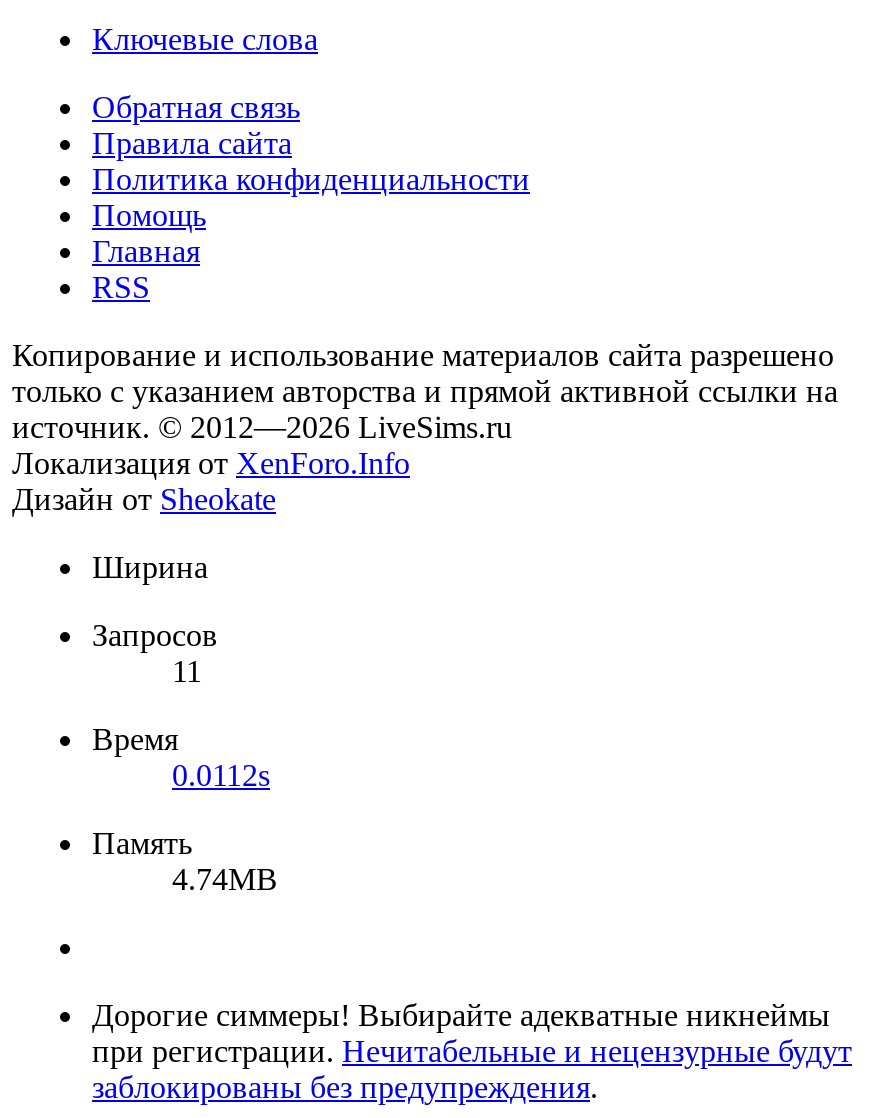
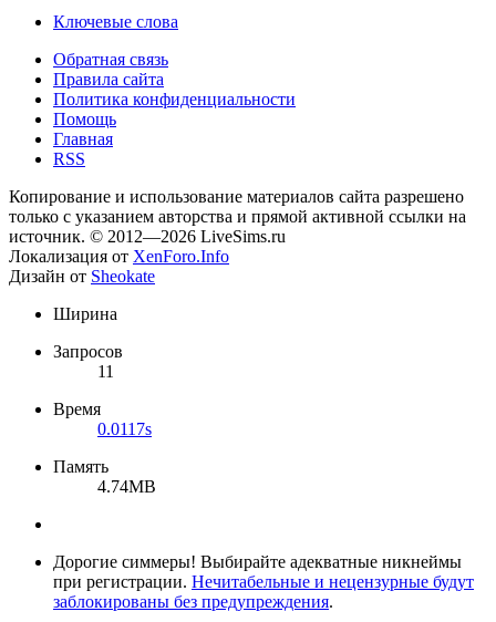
[172,759,270,793] 0.0112s -> [97,420,152,439] 0.0117s

